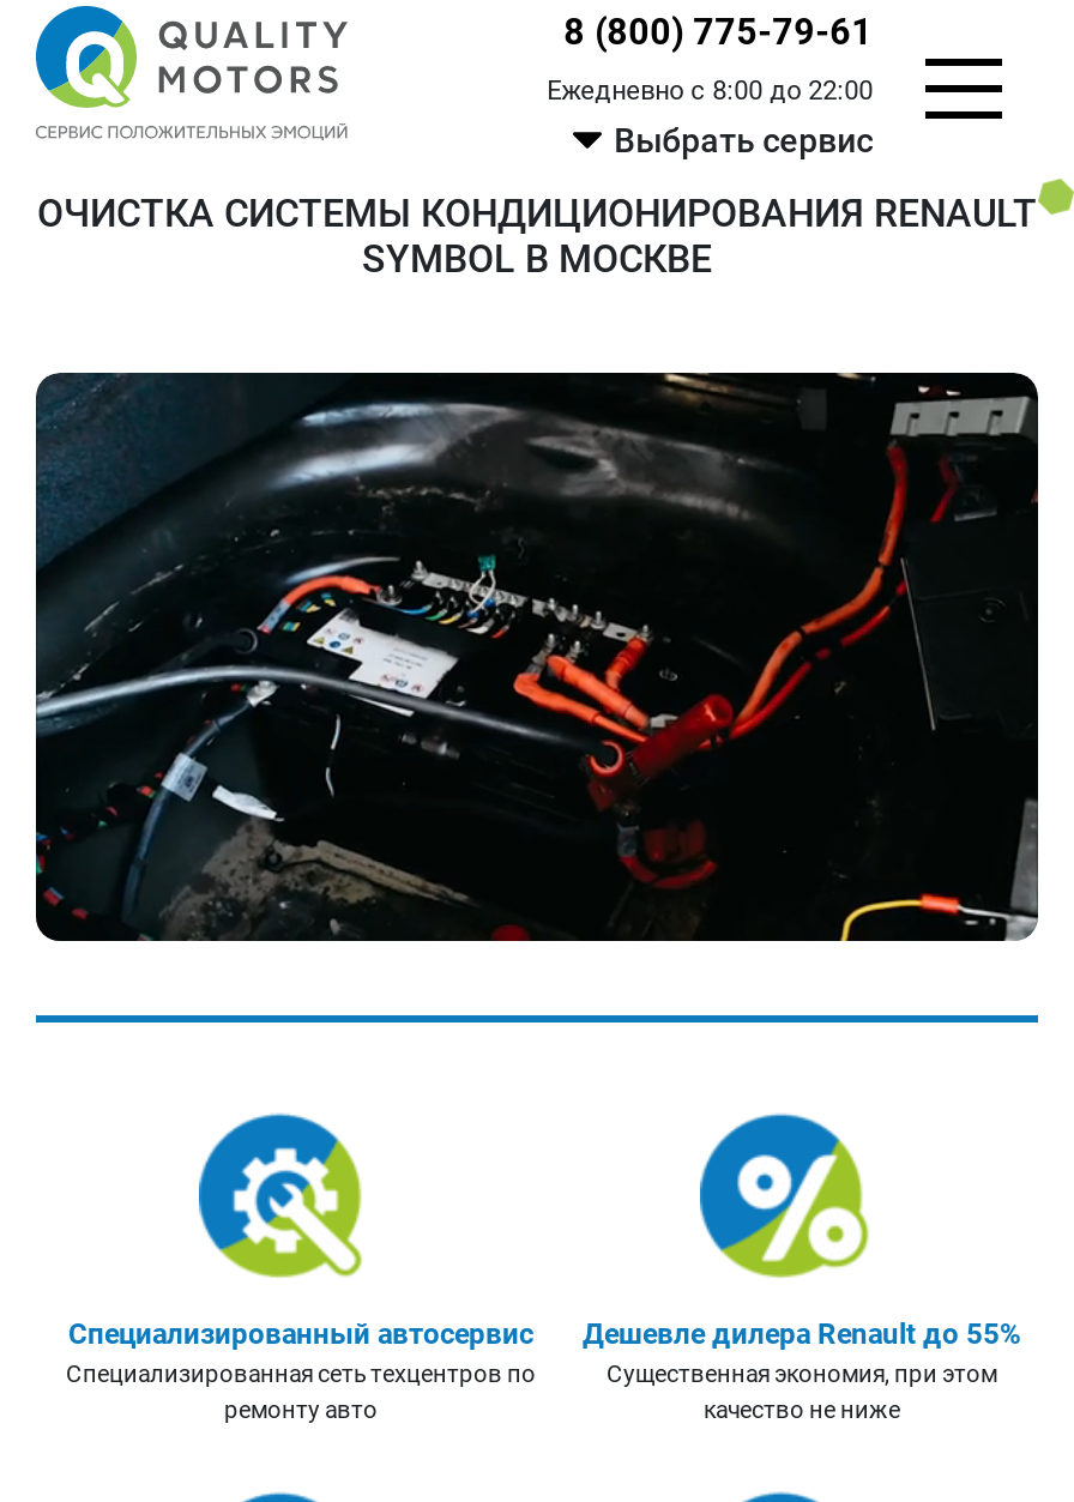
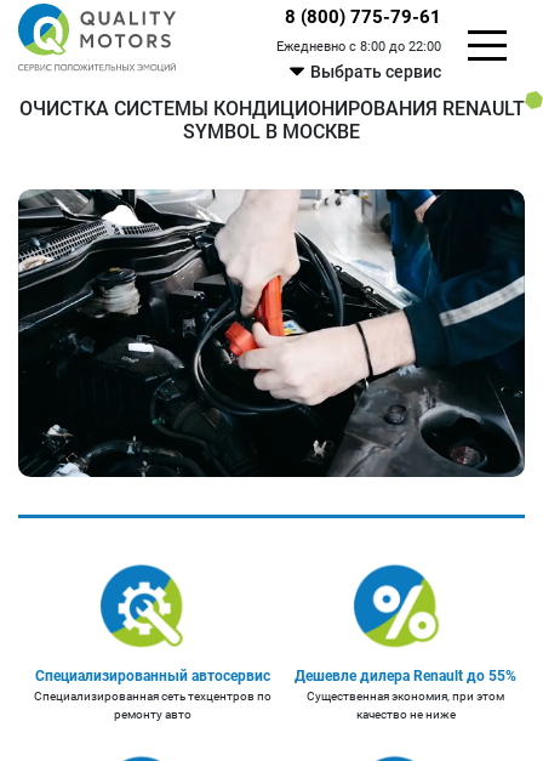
[34,370,1040,943] [image] -> [18,188,525,478] [image]

